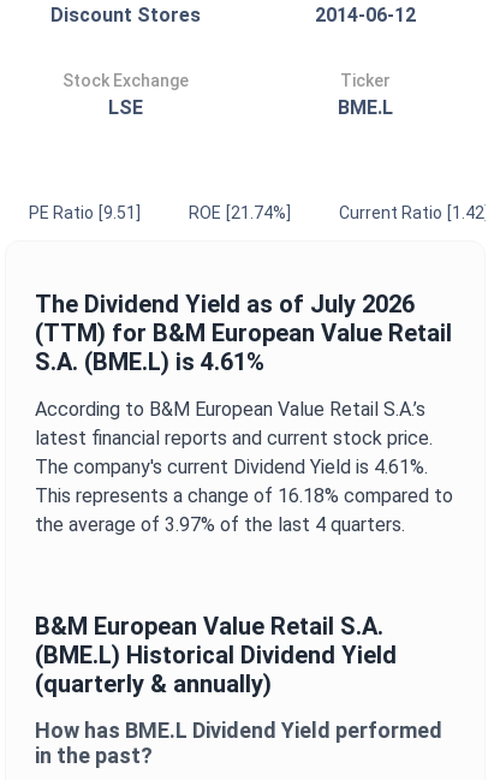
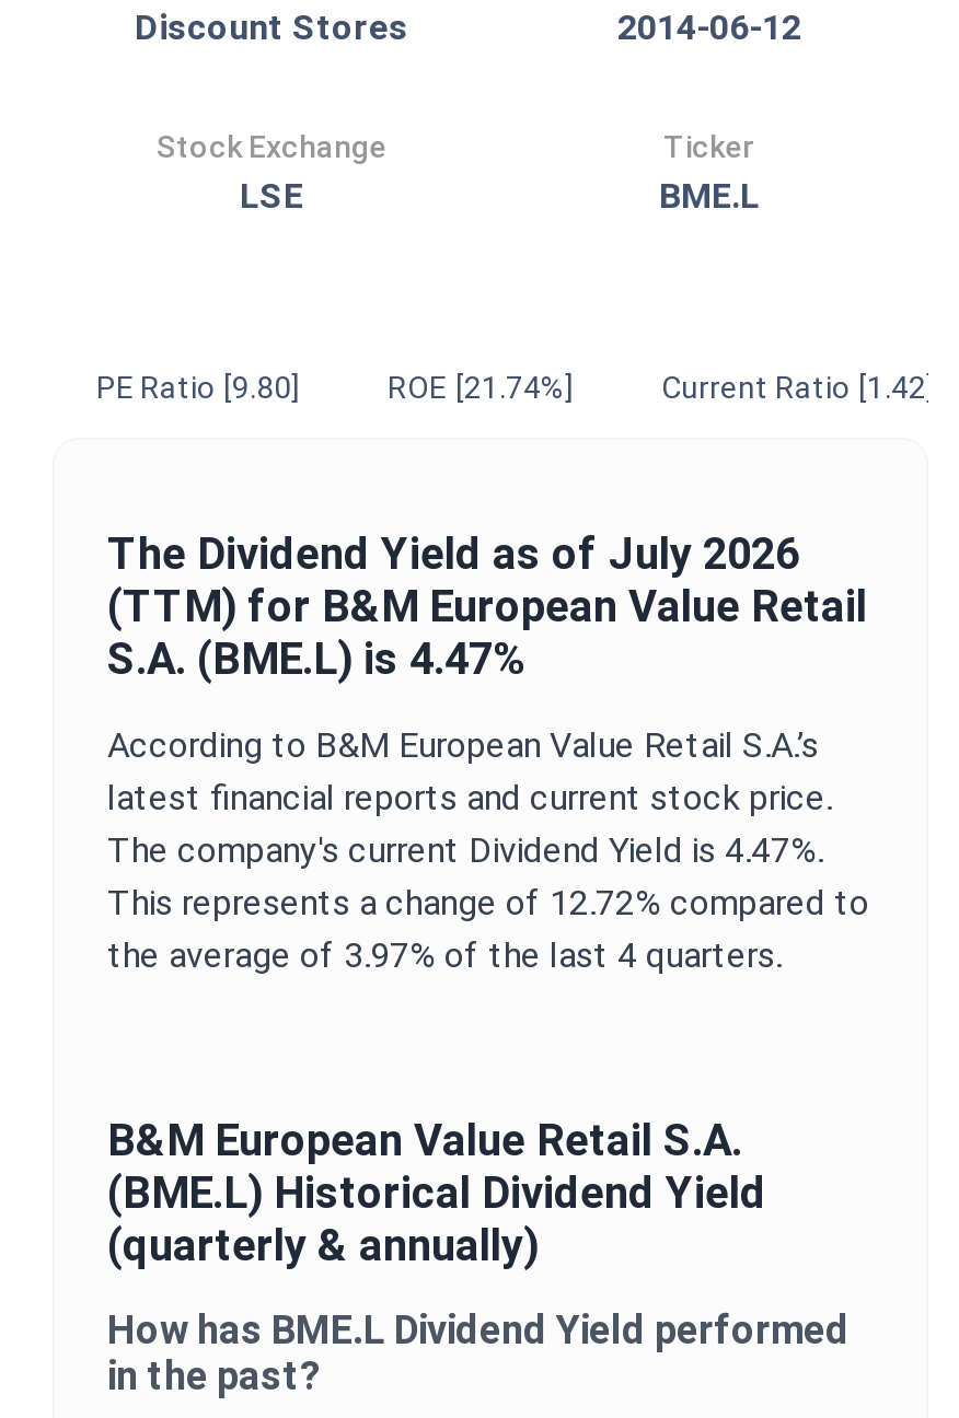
[29,203,141,222] PE Ratio [9.51] -> [96,370,300,405] PE Ratio [9.80]
[35,347,264,376] S.A. (BME.L) is 4.61% -> [107,632,525,685] S.A. (BME.L) is 4.47%
[35,456,428,478] The company's current Dividend Yield is 4.61%. -> [107,829,823,871] The company's current Dividend Yield is 4.47%.
[35,484,453,507] This represents a change of 16.18% compared to -> [107,882,869,923] This represents a change of 12.72% compared to

